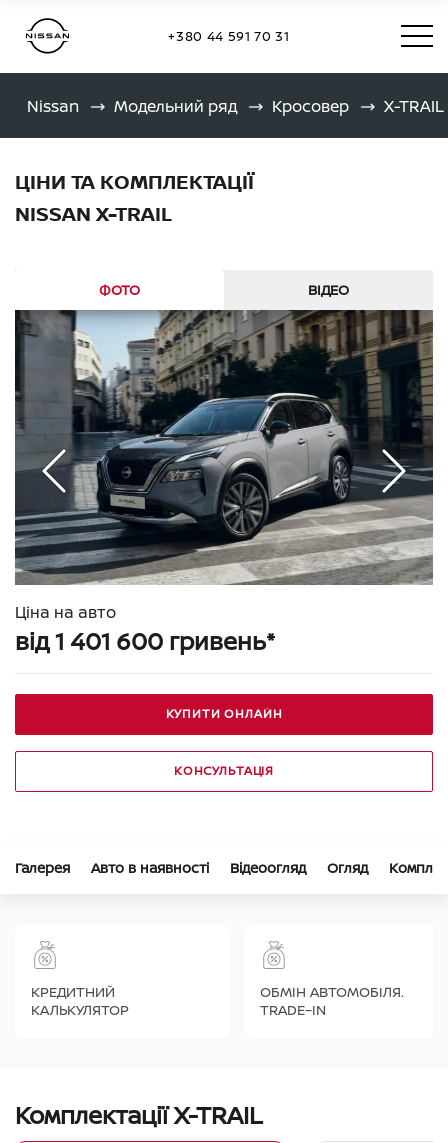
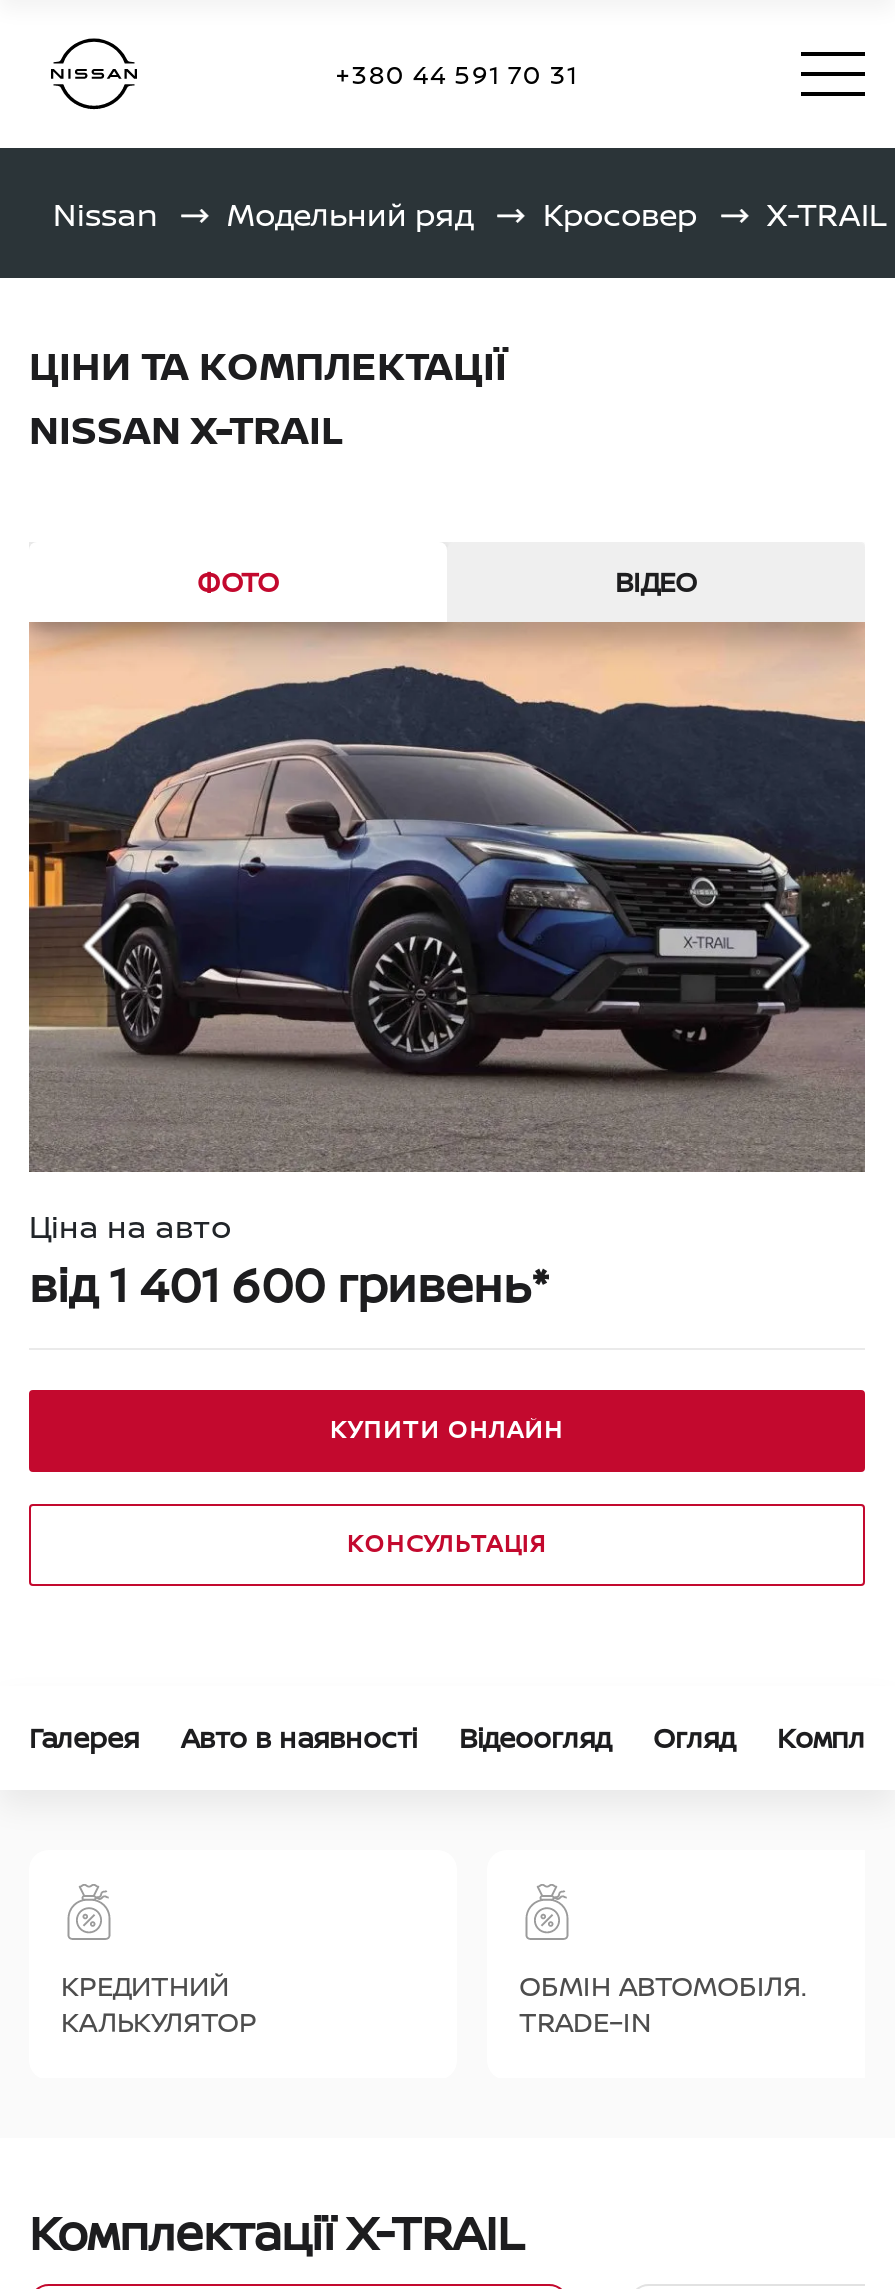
[14,309,434,584] [image] -> [27,620,865,1172] [image]

